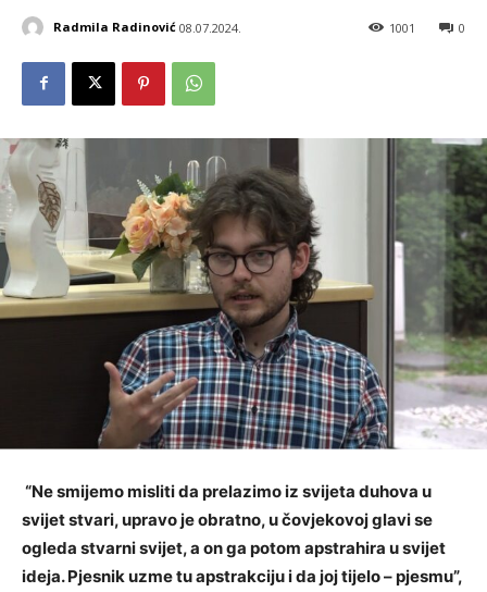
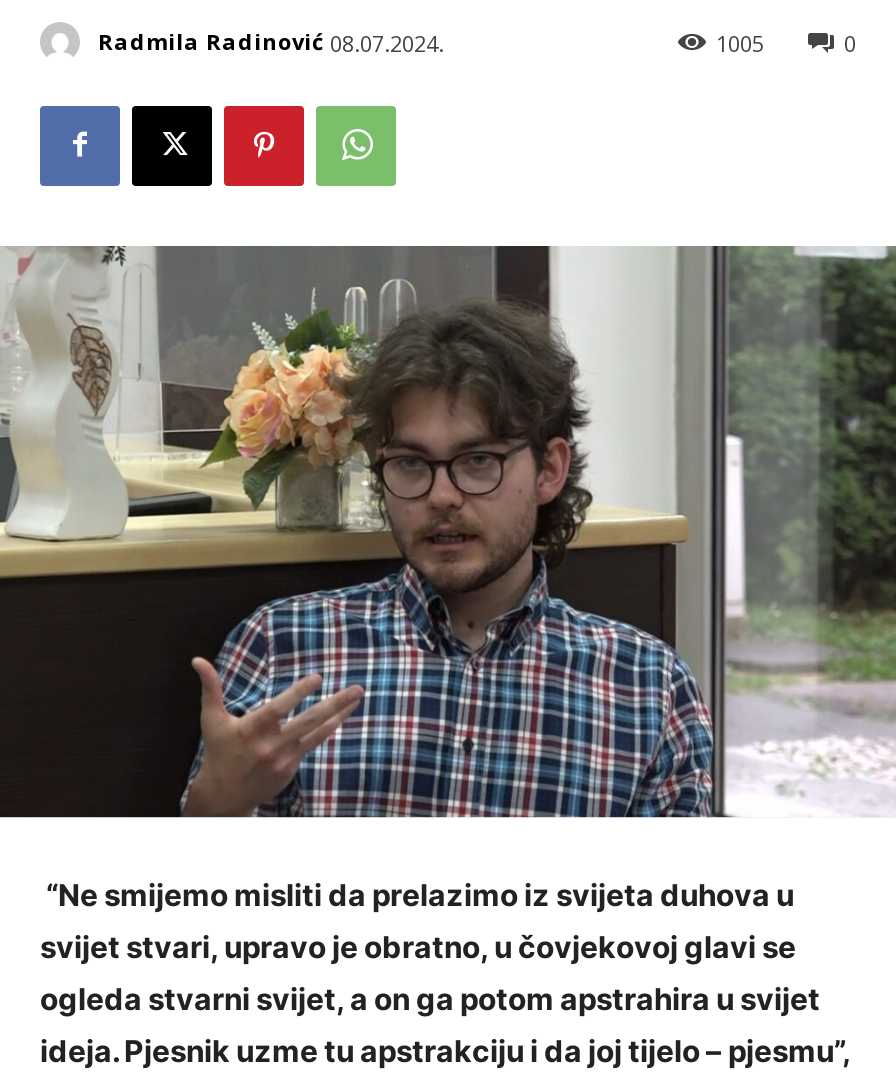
[389,19,415,36] 1001 -> [716,28,764,58] 1005

